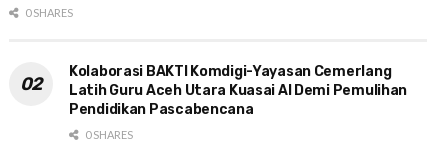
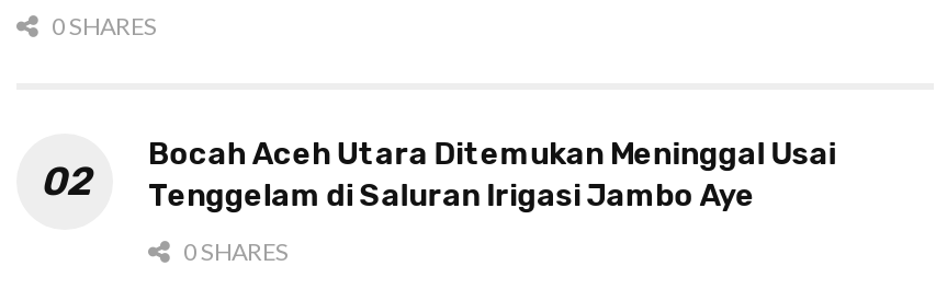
[69,63,407,118] Kolaborasi BAKTI Komdigi-Yayasan Cemerlang | Latih Guru Aceh Utara Kuasai AI Demi Pemulihan | Pendidikan Pascabencana -> [148,136,836,214] Bocah Aceh Utara Ditemukan Meninggal Usai | Tenggelam di Saluran Irigasi Jambo Aye

